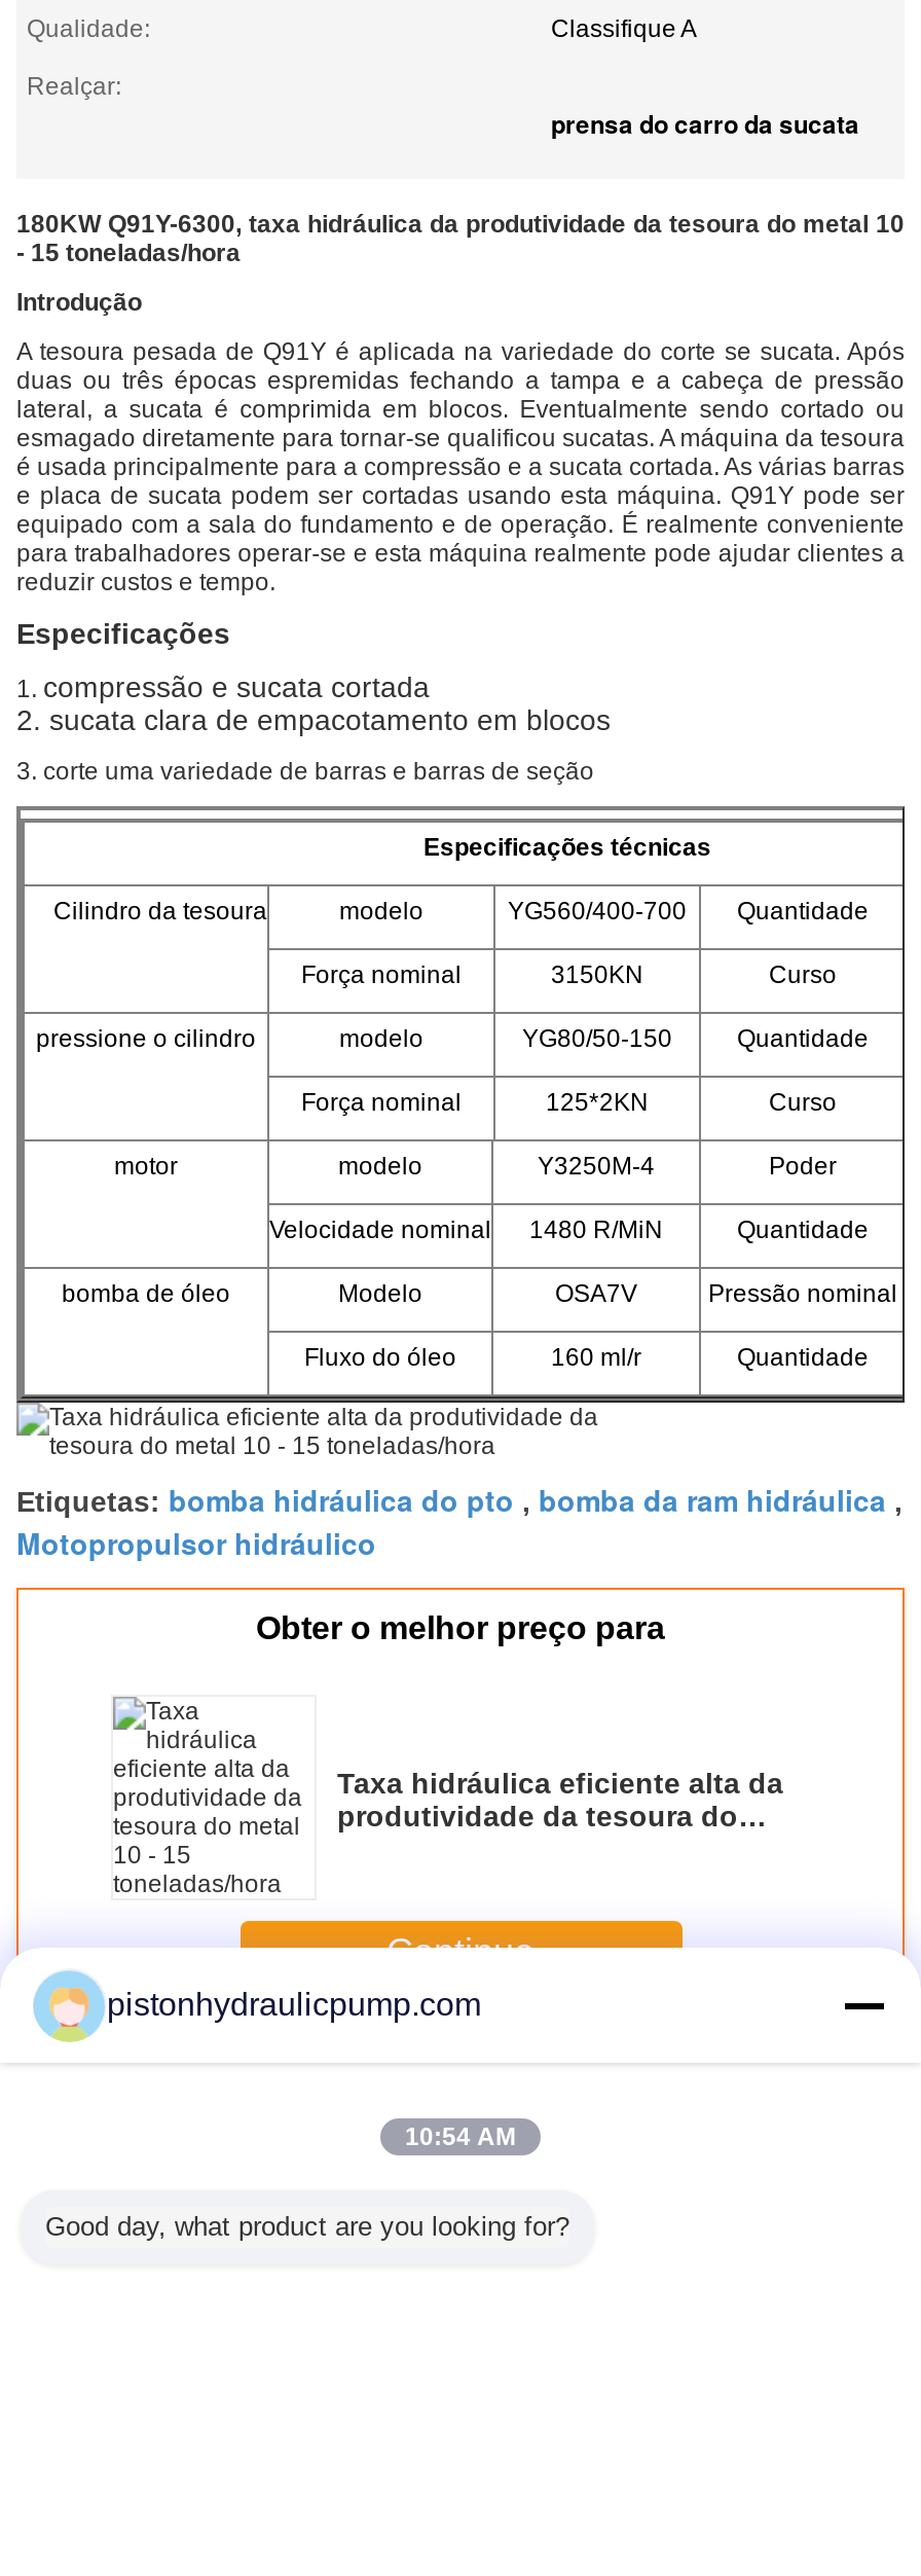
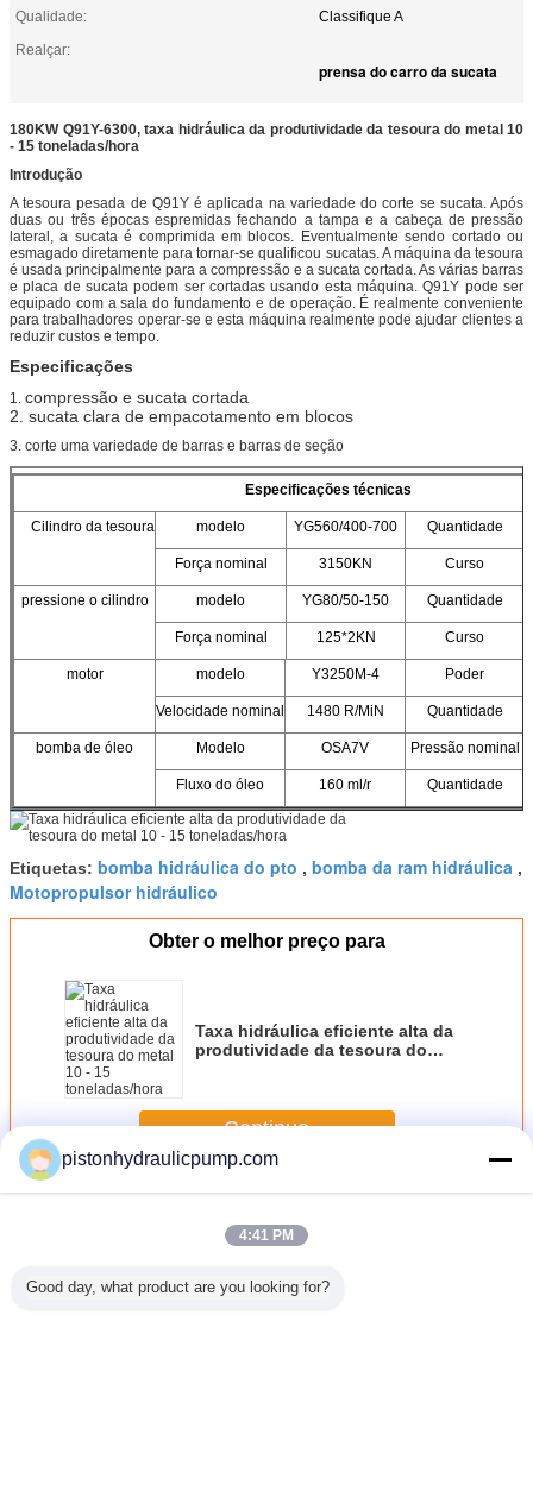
[405,2123,516,2151] 10:54 AM -> [239,1227,294,1244] 4:41 PM

